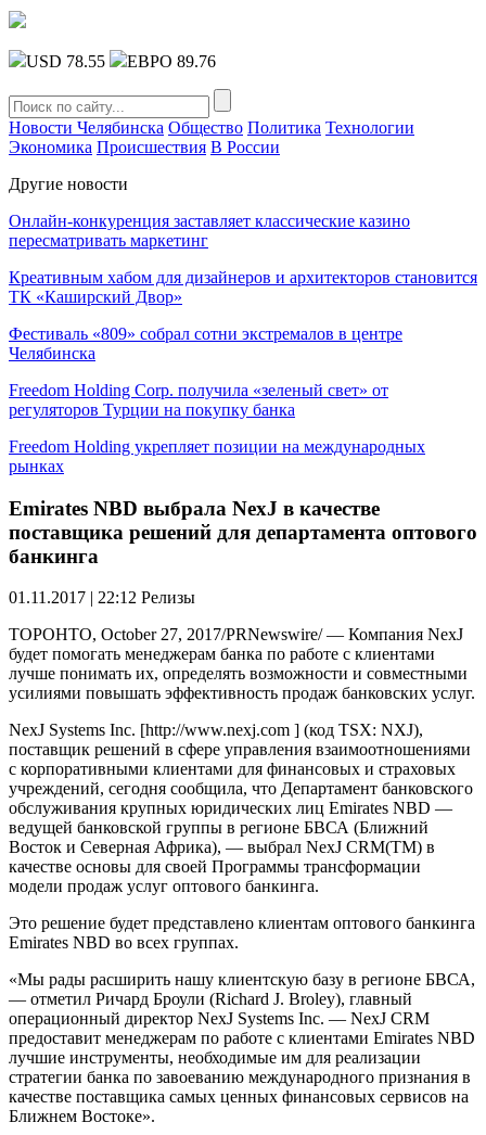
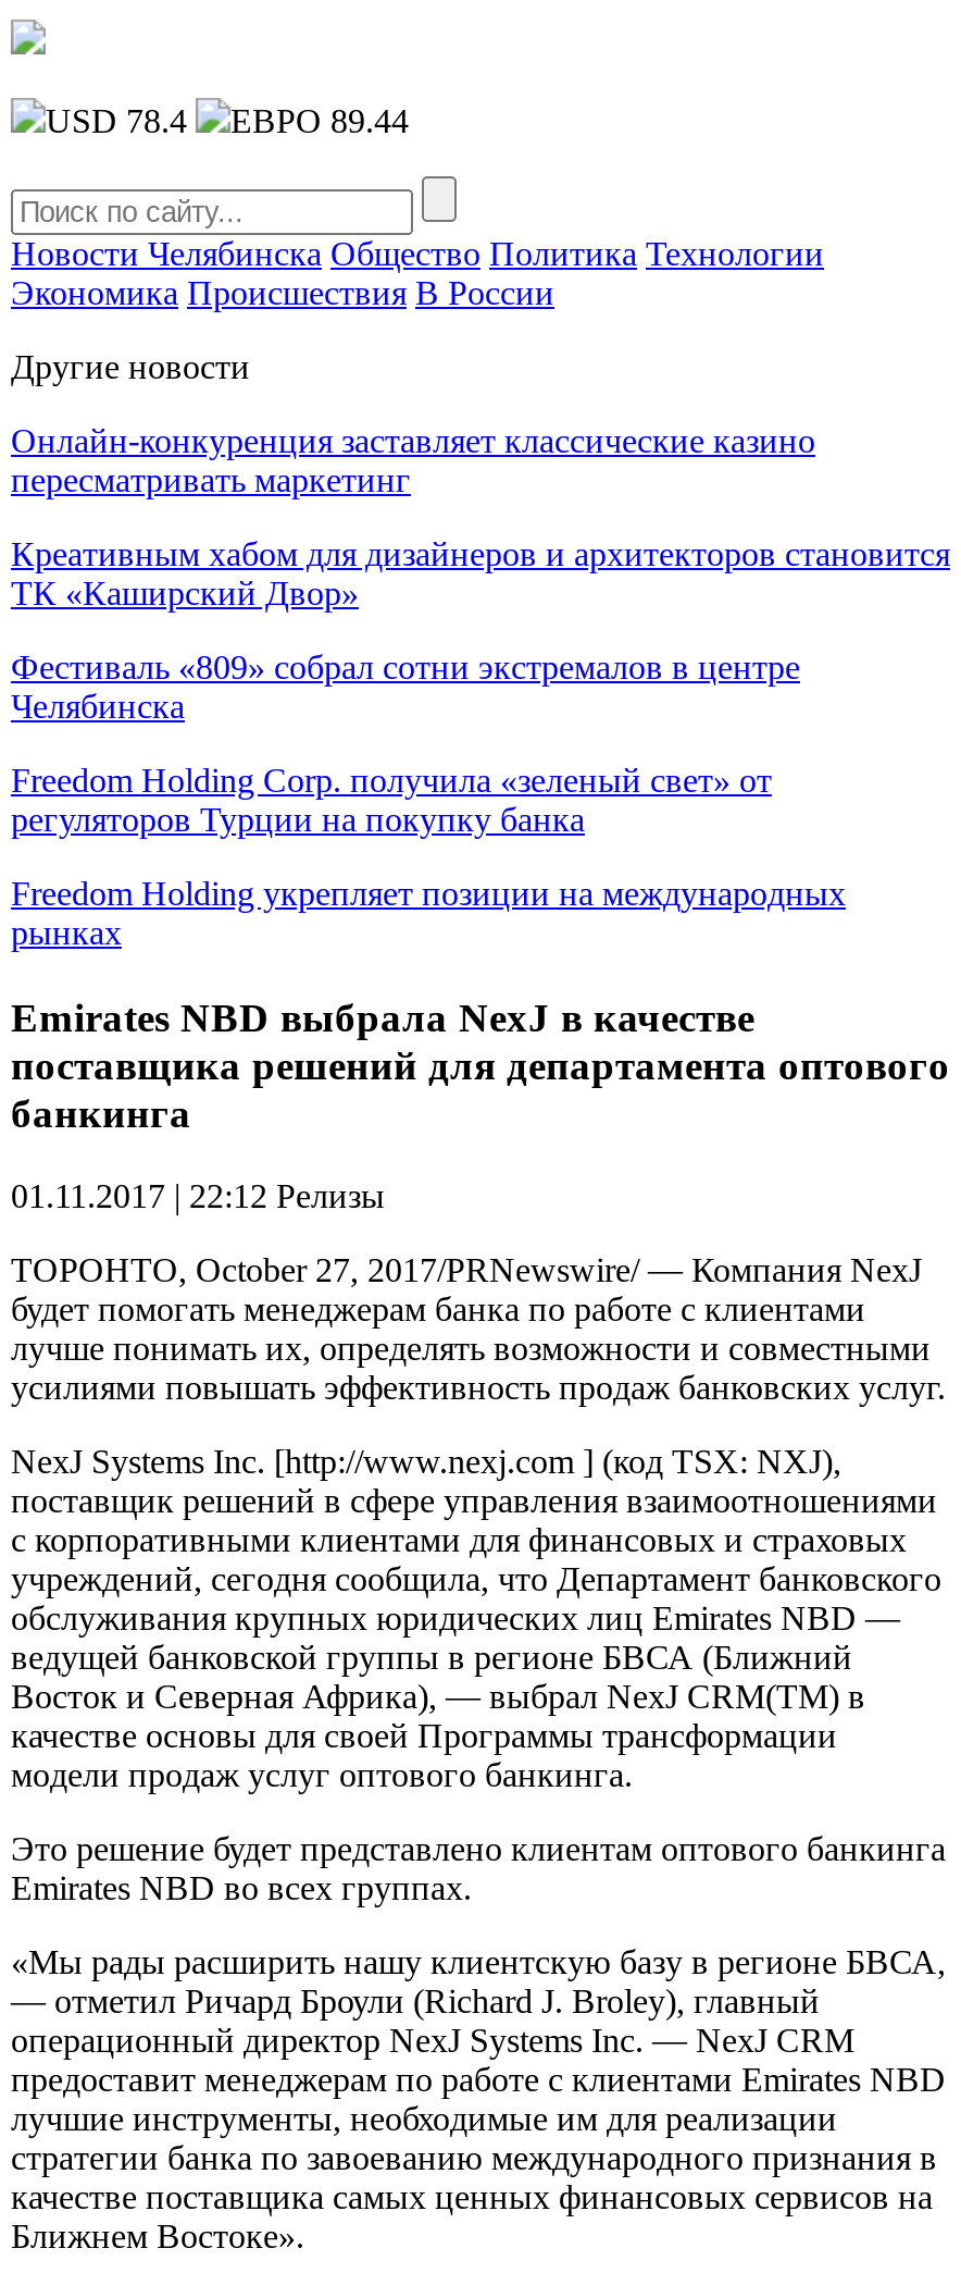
[26,52,105,71] USD 78.55 -> [46,102,187,139] USD 78.4
[127,52,216,71] ЕВРО 89.76 -> [230,102,409,139] ЕВРО 89.44

